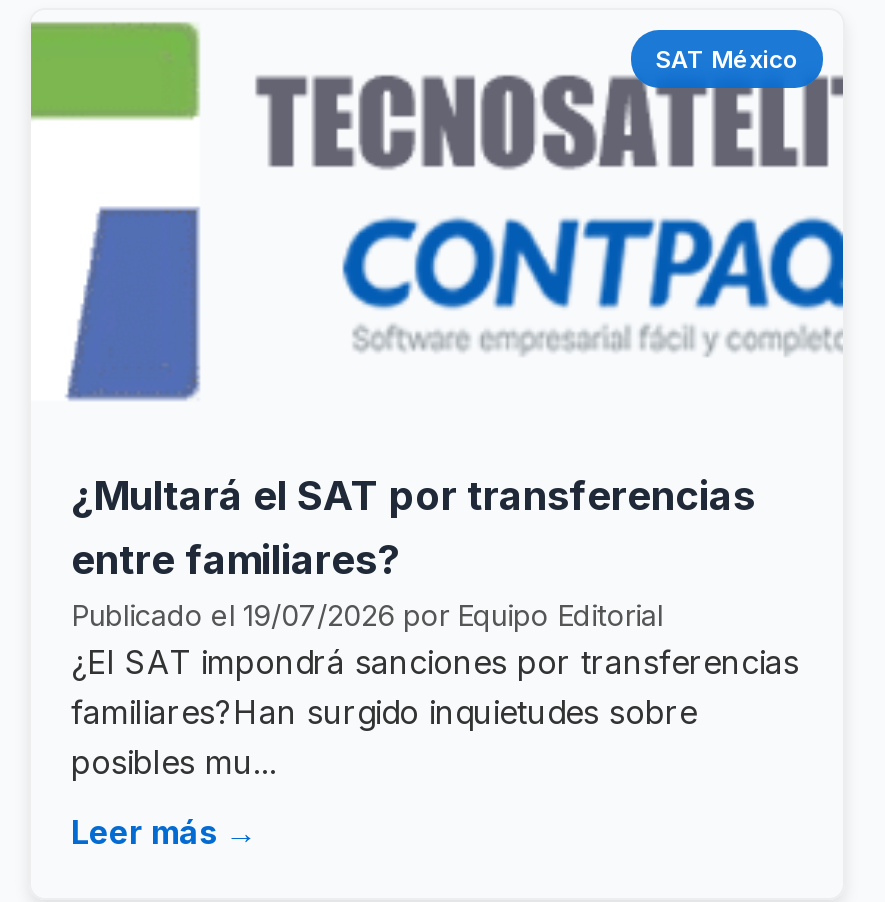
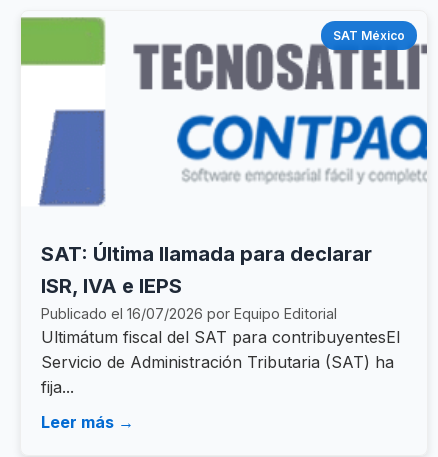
[71,472,799,782] ¿Multará el SAT por transferencias | entre familiares? | Publicado el 19/07/2026 por Equipo Editorial | ¿El SAT impondrá sanciones por transferencias | familiares?Han surgido inquietudes sobre | posibles mu... -> [41,242,400,397] SAT: Última llamada para declarar | ISR, IVA e IEPS | Publicado el 16/07/2026 por Equipo Editorial | Ultimátum fiscal del SAT para contribuyentesEl | Servicio de Administración Tributaria (SAT) ha | fija...

